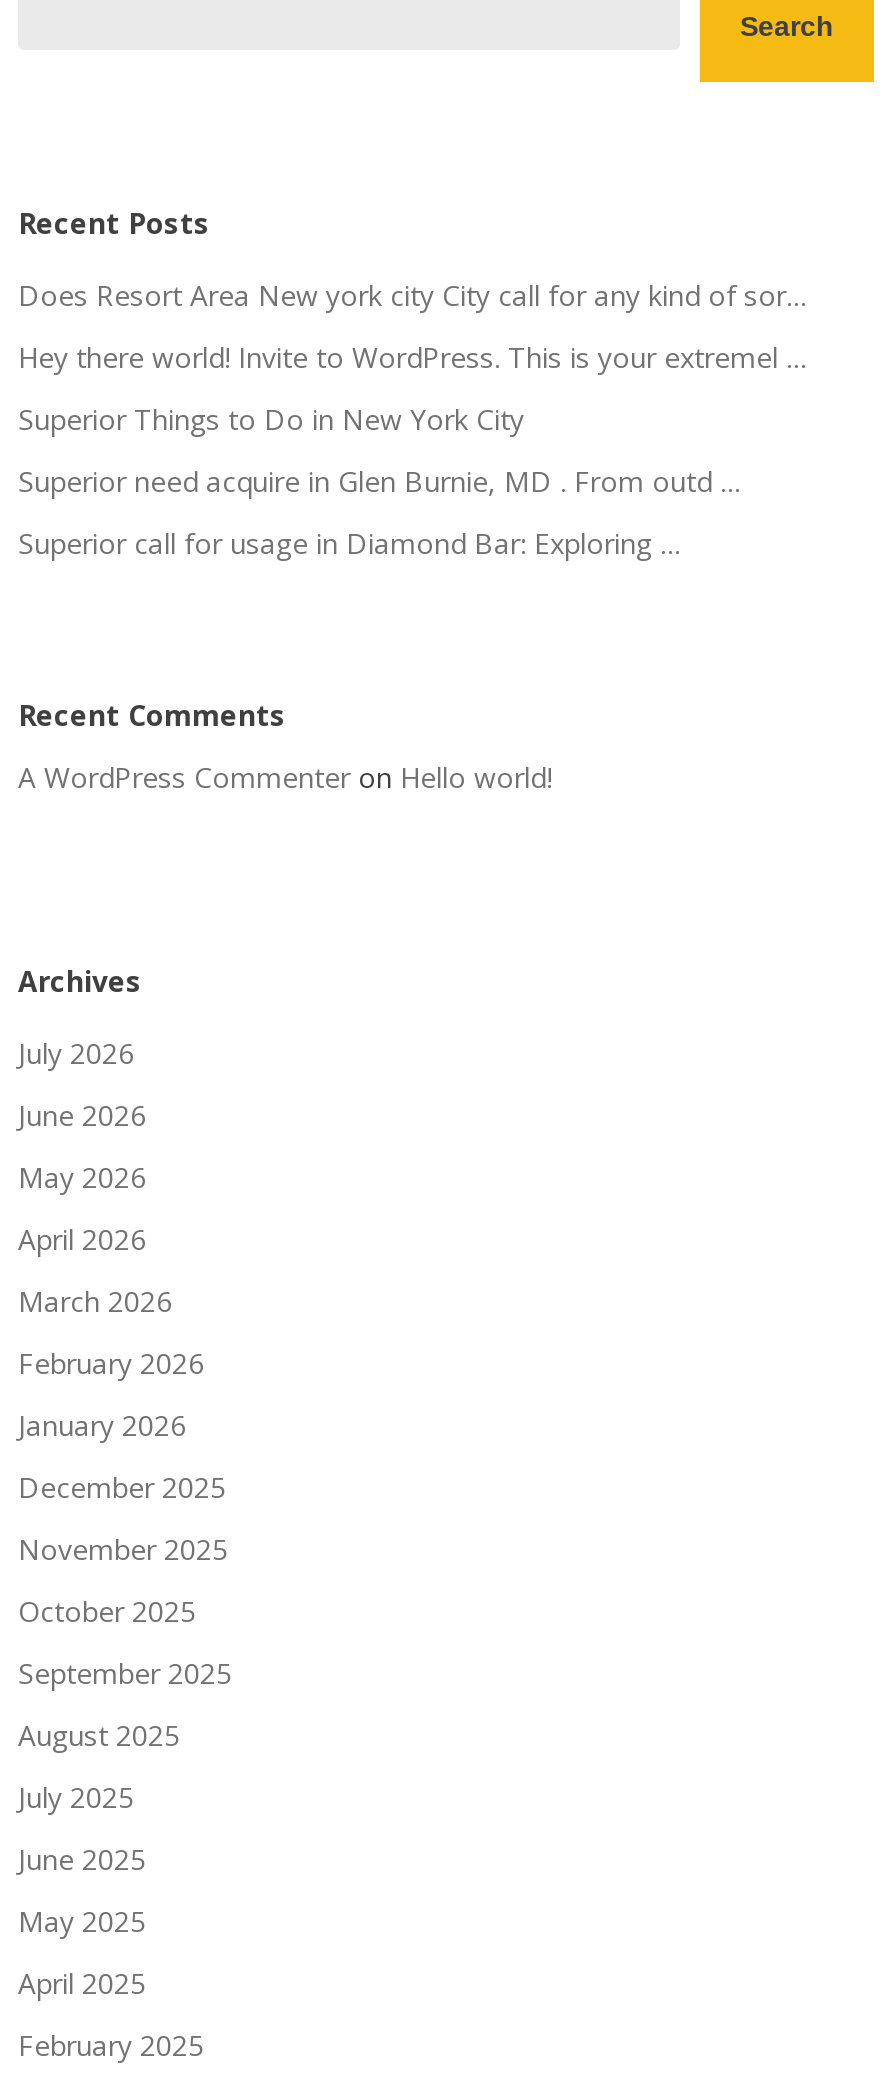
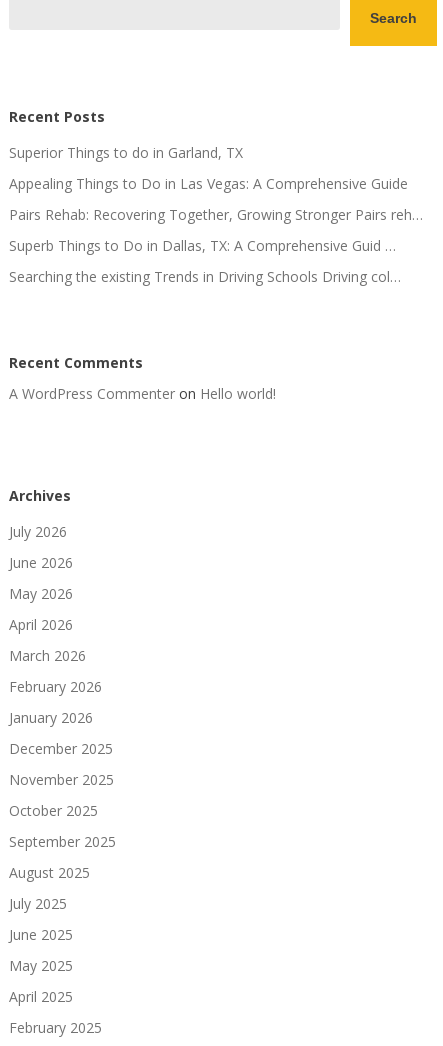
[18,276,808,314] Does Resort Area New york city City call for any kind of sor… -> [9,143,243,162] Superior Things to do in Garland, TX
[18,338,808,376] Hey there world! Invite to WordPress. This is your extremel … -> [9,174,408,193] Appealing Things to Do in Las Vegas: A Comprehensive Guide
[18,400,524,438] Superior Things to Do in New York City -> [9,205,423,224] Pairs Rehab: Recovering Together, Growing Stronger Pairs reh…
[18,462,742,500] Superior need acquire in Glen Burnie, MD . From outd … -> [9,236,396,255] Superb Things to Do in Dallas, TX: A Comprehensive Guid …
[18,524,682,562] Superior call for usage in Diamond Bar: Exploring … -> [9,267,401,286] Searching the existing Trends in Driving Schools Driving col…

